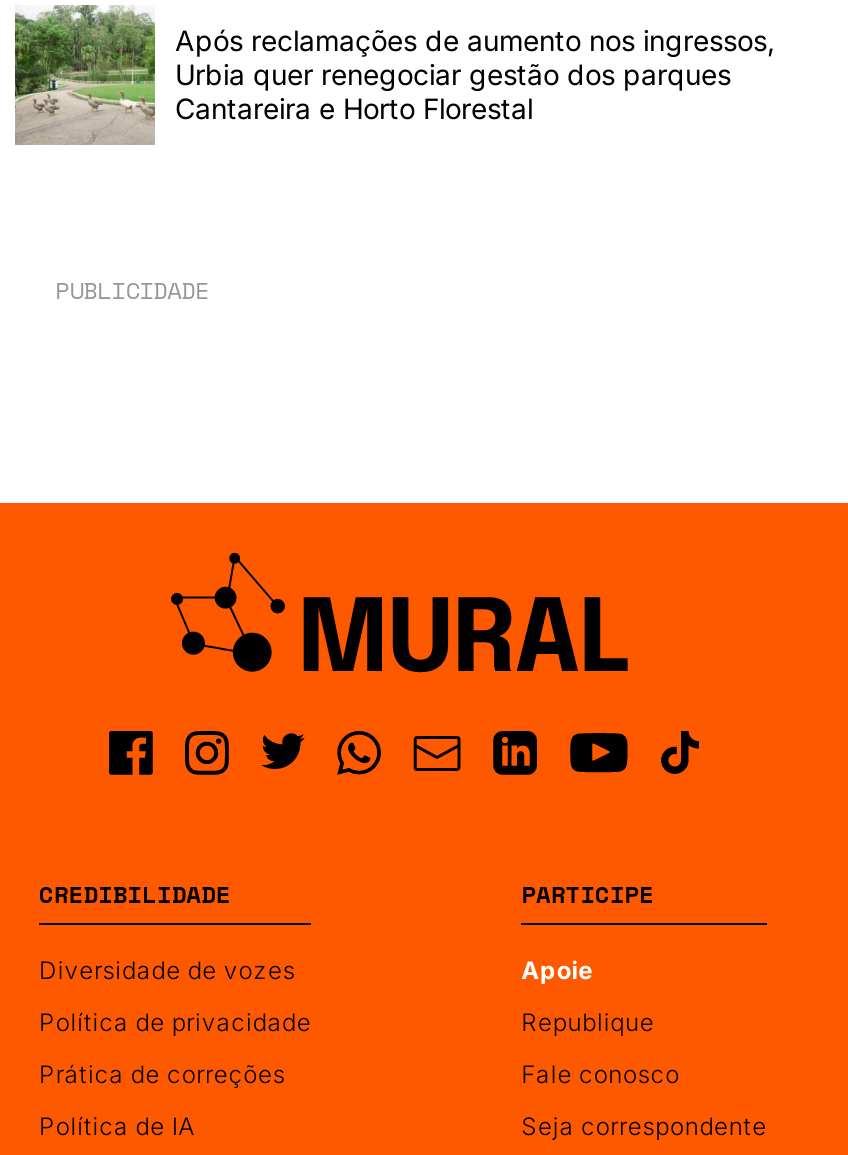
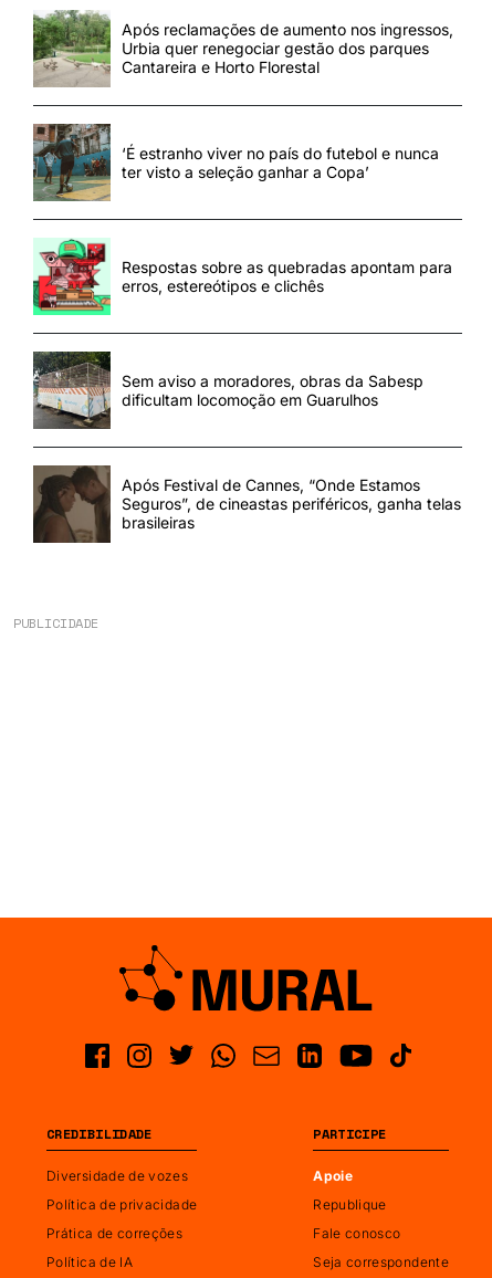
none -> [32,123,439,202] [image] | ‘É estranho viver no país do futebol e nunca | ter visto a seleção ganhar a Copa’
none -> [32,238,452,316] [image] | Respostas sobre as quebradas apontam para | erros, estereótipos e clichês
none -> [32,350,423,430] [image] | Sem aviso a moradores, obras da Sabesp | dificultam locomoção em Guarulhos
none -> [32,464,461,543] [image] | Após Festival de Cannes, “Onde Estamos | Seguros”, de cineastas periféricos, ganha telas | brasileiras

